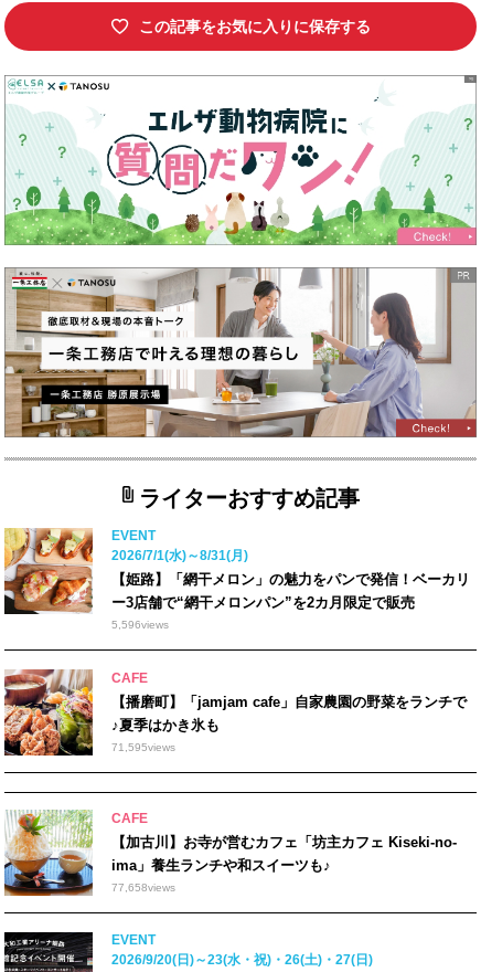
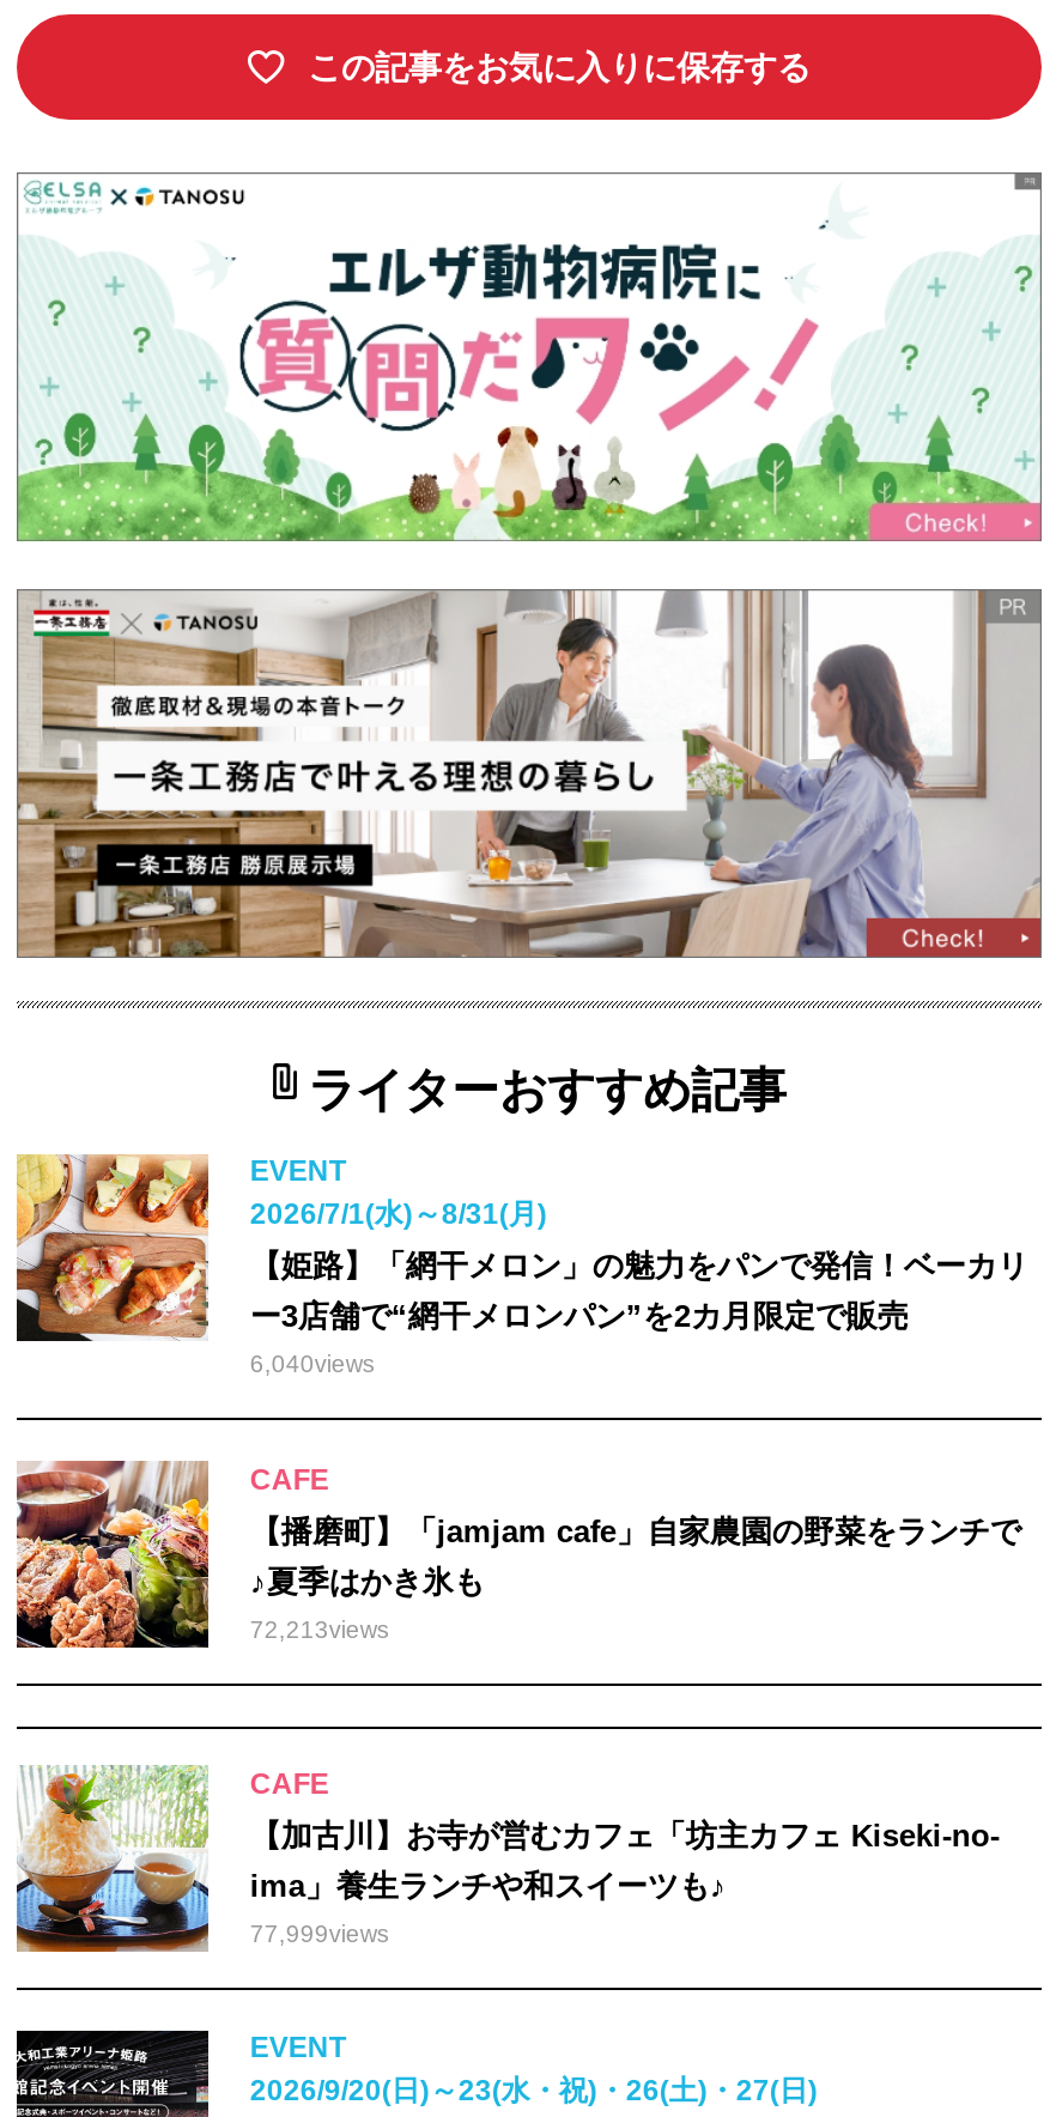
[112,619,169,631] 5,596views -> [250,1351,375,1377] 6,040views
[112,741,176,753] 71,595views -> [250,1617,389,1643] 72,213views
[112,882,176,894] 77,658views -> [250,1921,389,1947] 77,999views

